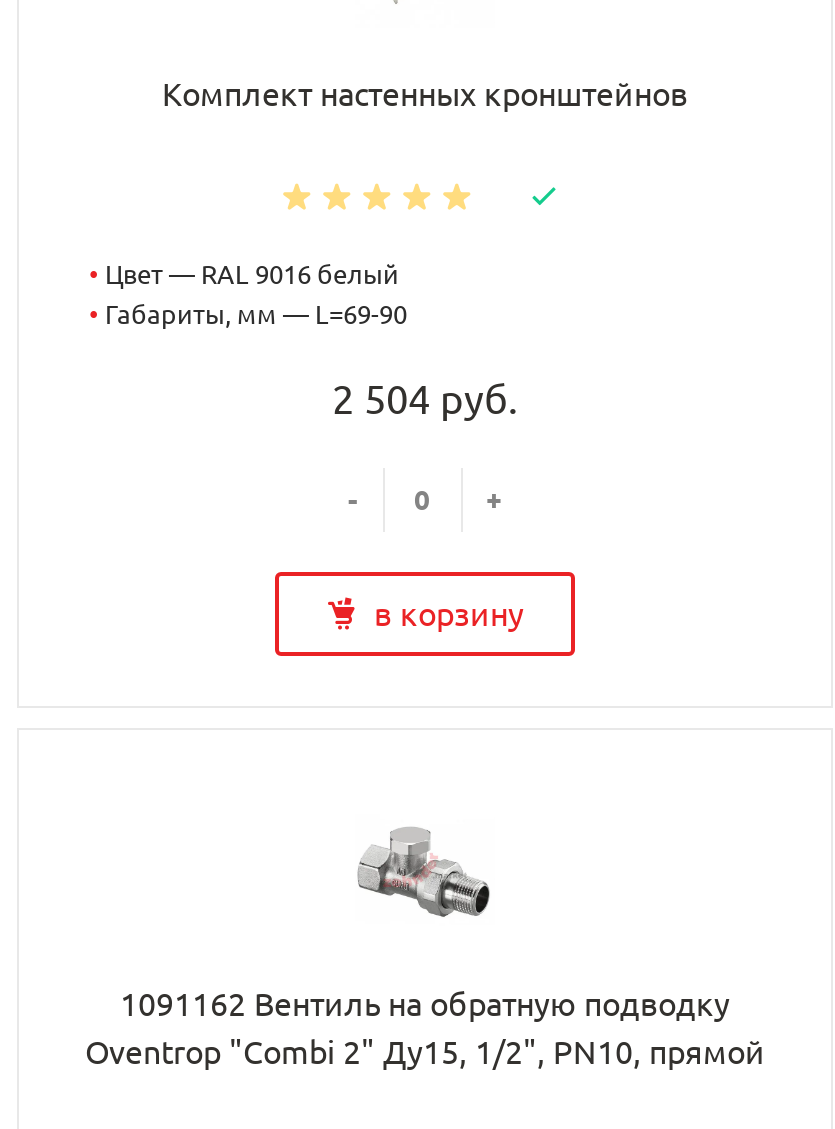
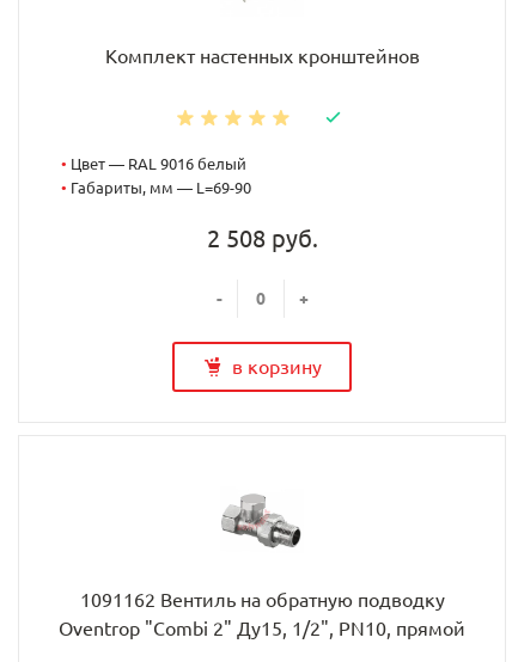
[332,375,518,421] 2 504 руб. -> [206,224,318,252] 2 508 руб.

